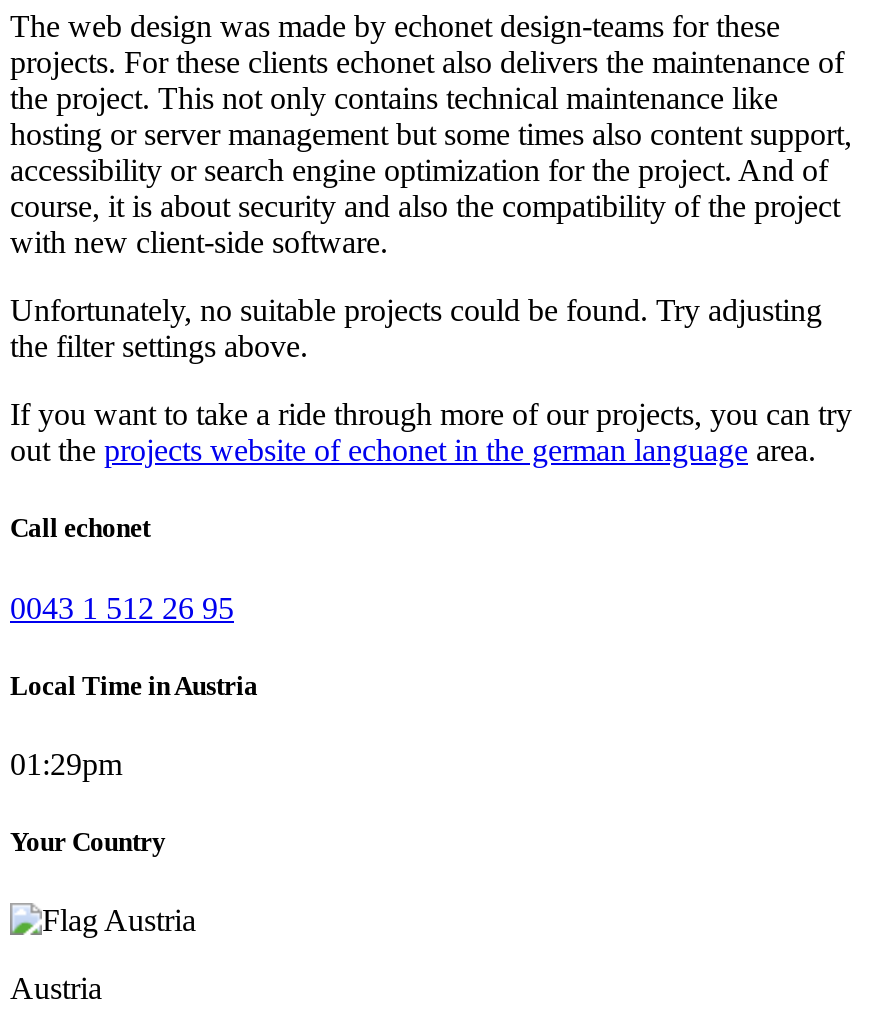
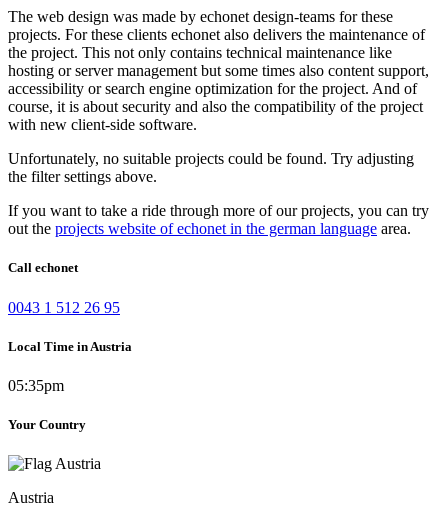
[10,747,122,781] 01:29pm -> [8,377,64,394] 05:35pm

